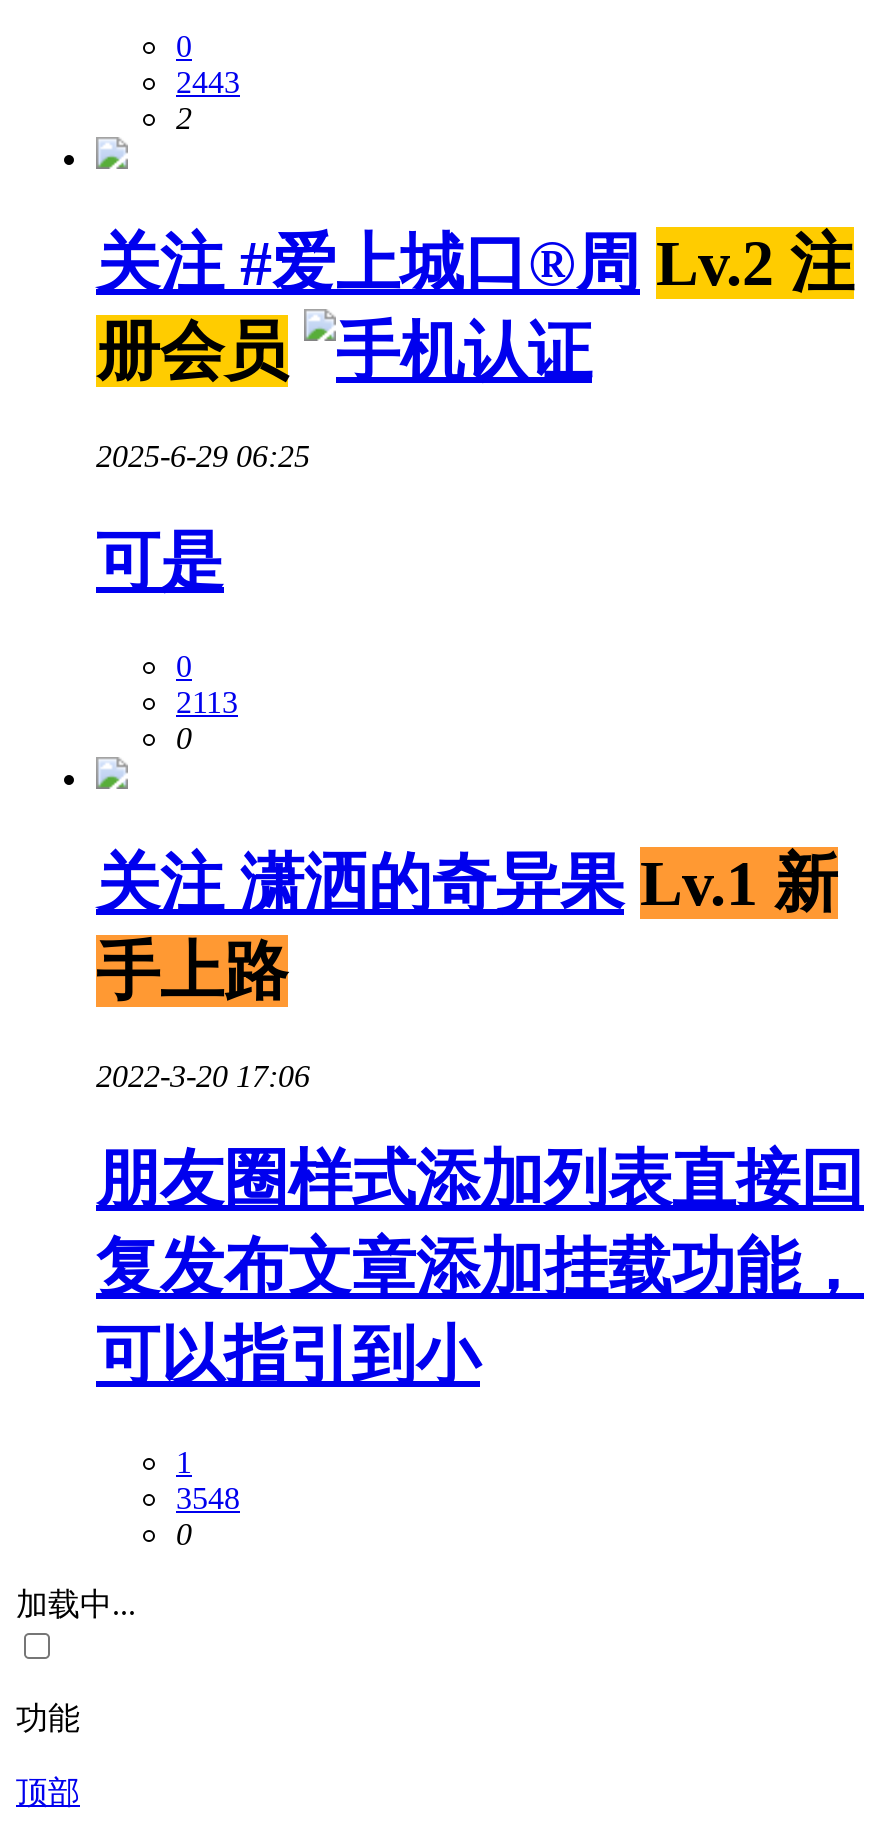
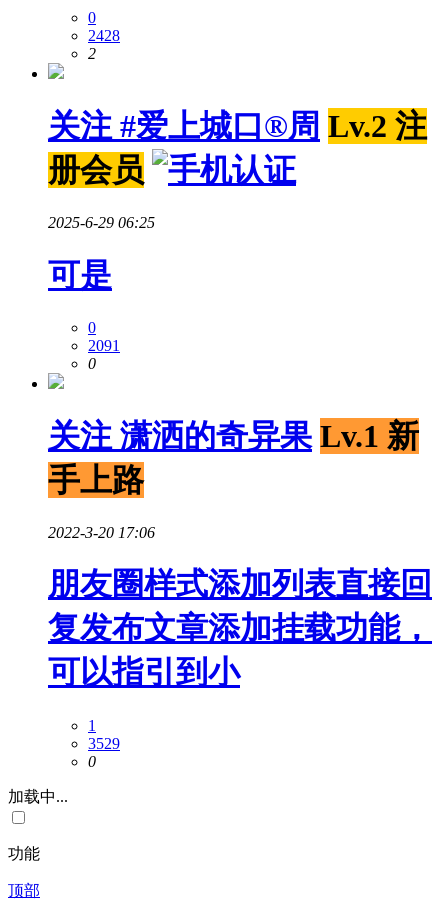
[176,66,240,100] 2443 -> [88,27,120,44] 2428
[176,685,238,719] 2113 -> [88,337,120,354] 2091
[176,1481,240,1515] 3548 -> [88,735,120,752] 3529

